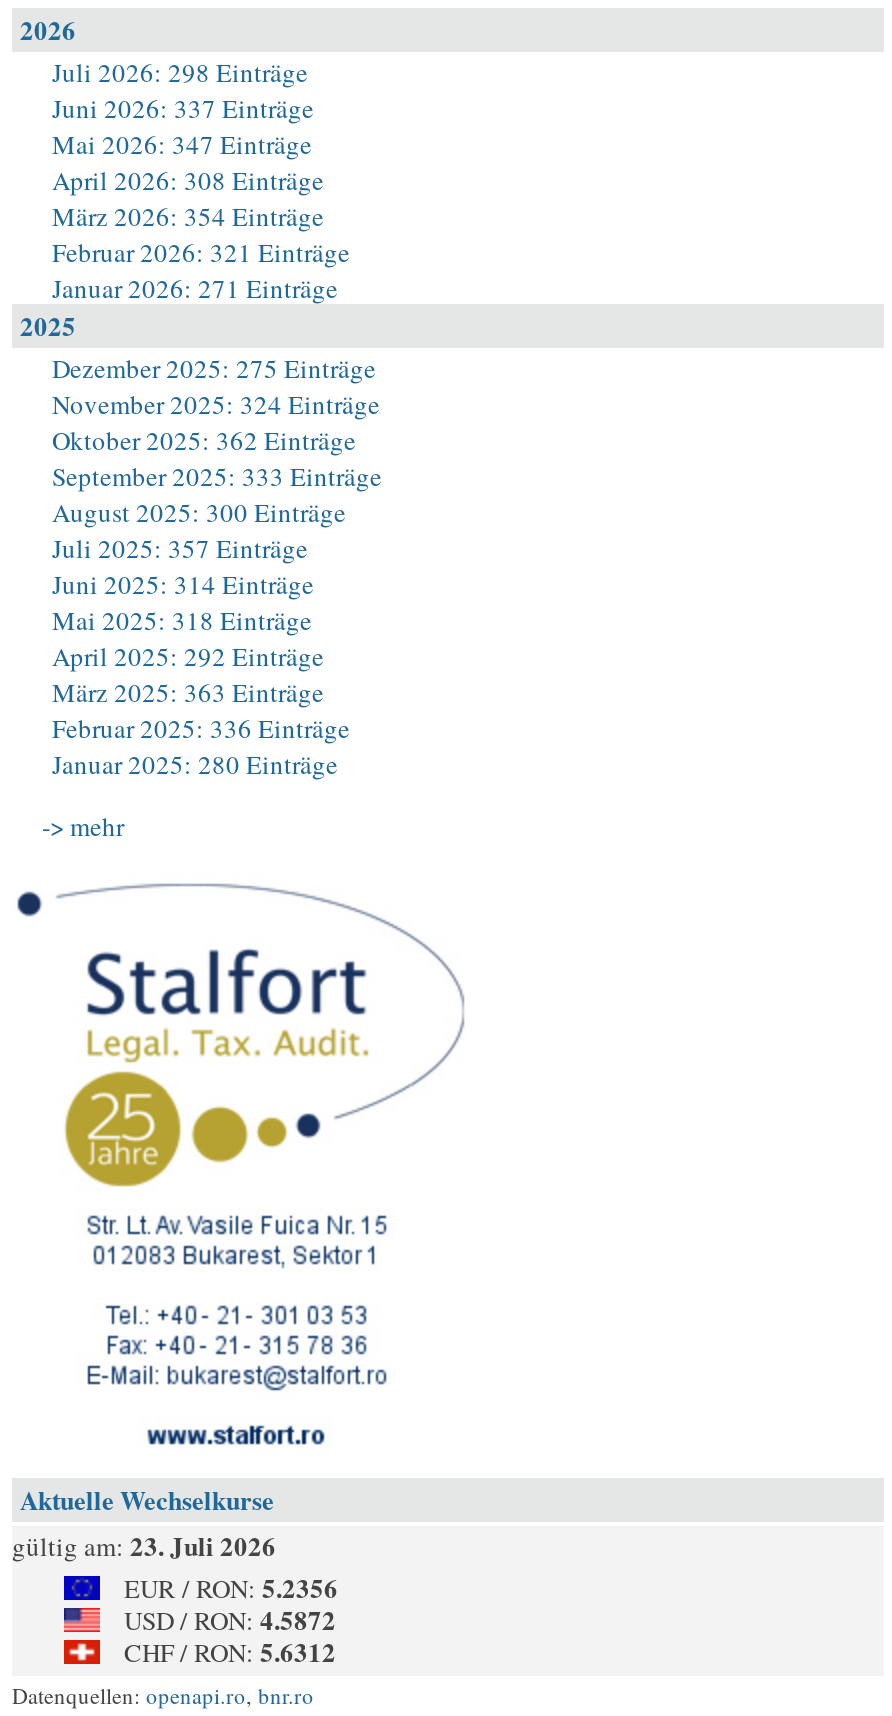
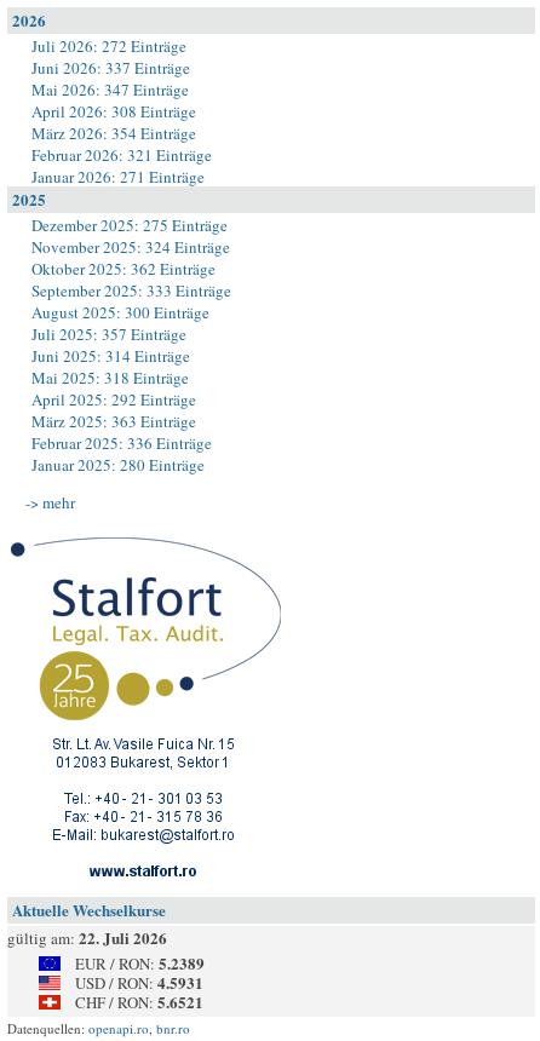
[52,54,308,90] Juli 2026: 298 Einträge -> [31,35,186,57] Juli 2026: 272 Einträge
[12,1526,276,1564] gültig am: 23. Juli 2026 -> [7,926,167,949] gültig am: 22. Juli 2026
[124,1568,338,1606] EUR / RON: 5.2356 -> [75,951,205,974] EUR / RON: 5.2389
[124,1600,336,1638] USD / RON: 4.5872 -> [75,971,203,994] USD / RON: 4.5931
[124,1632,336,1670] CHF / RON: 5.6312 -> [75,990,203,1013] CHF / RON: 5.6521

